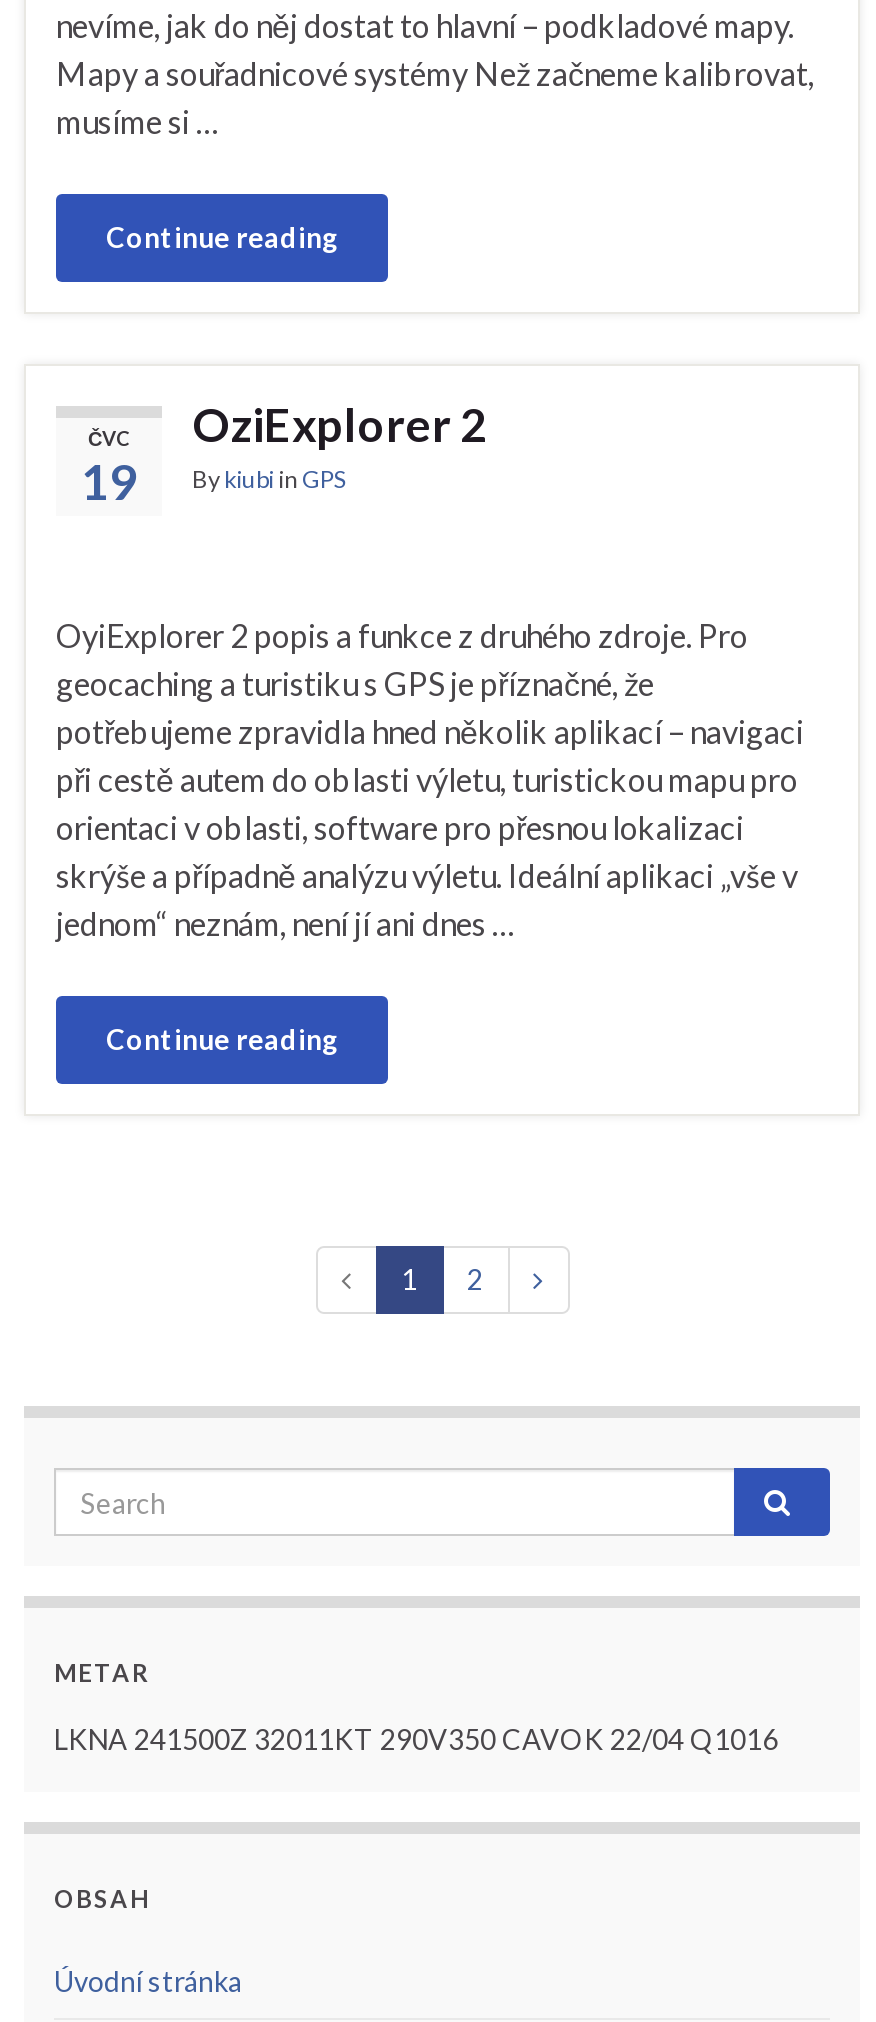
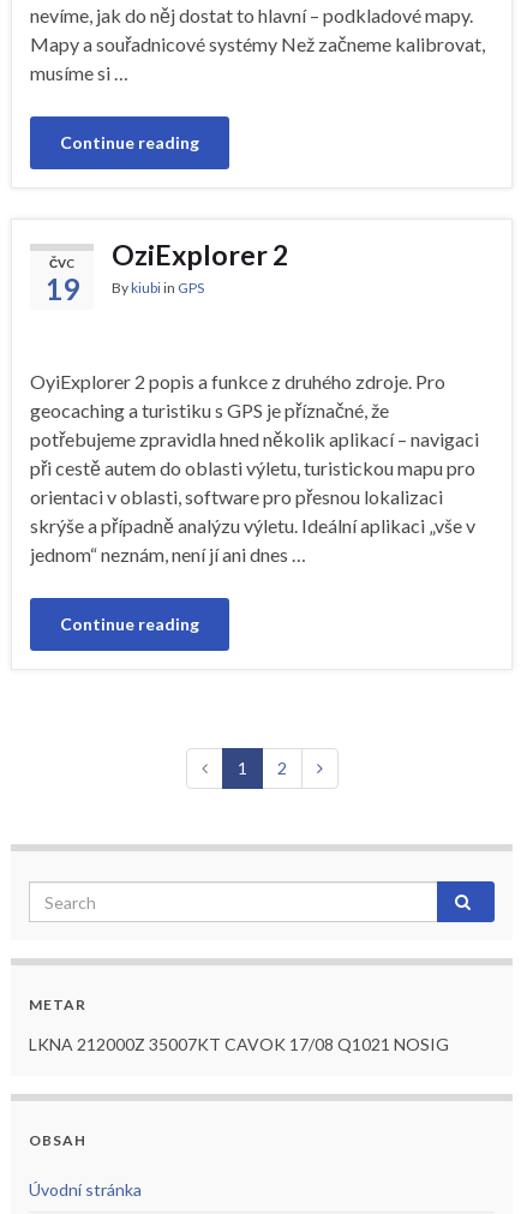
[54,1723,778,1757] LKNA 241500Z 32011KT 290V350 CAVOK 22/04 Q1016 -> [29,1034,449,1055] LKNA 212000Z 35007KT CAVOK 17/08 Q1021 NOSIG

